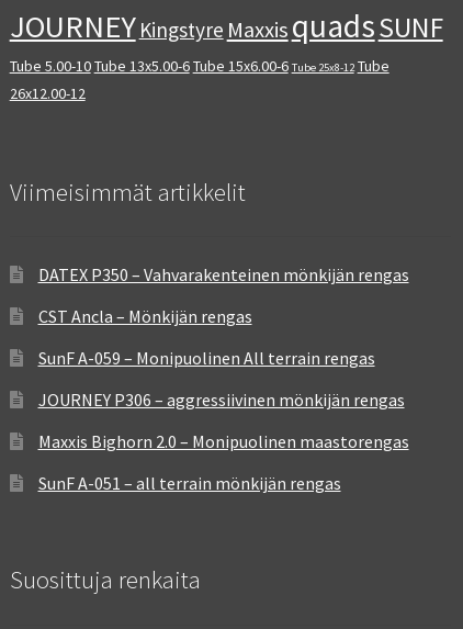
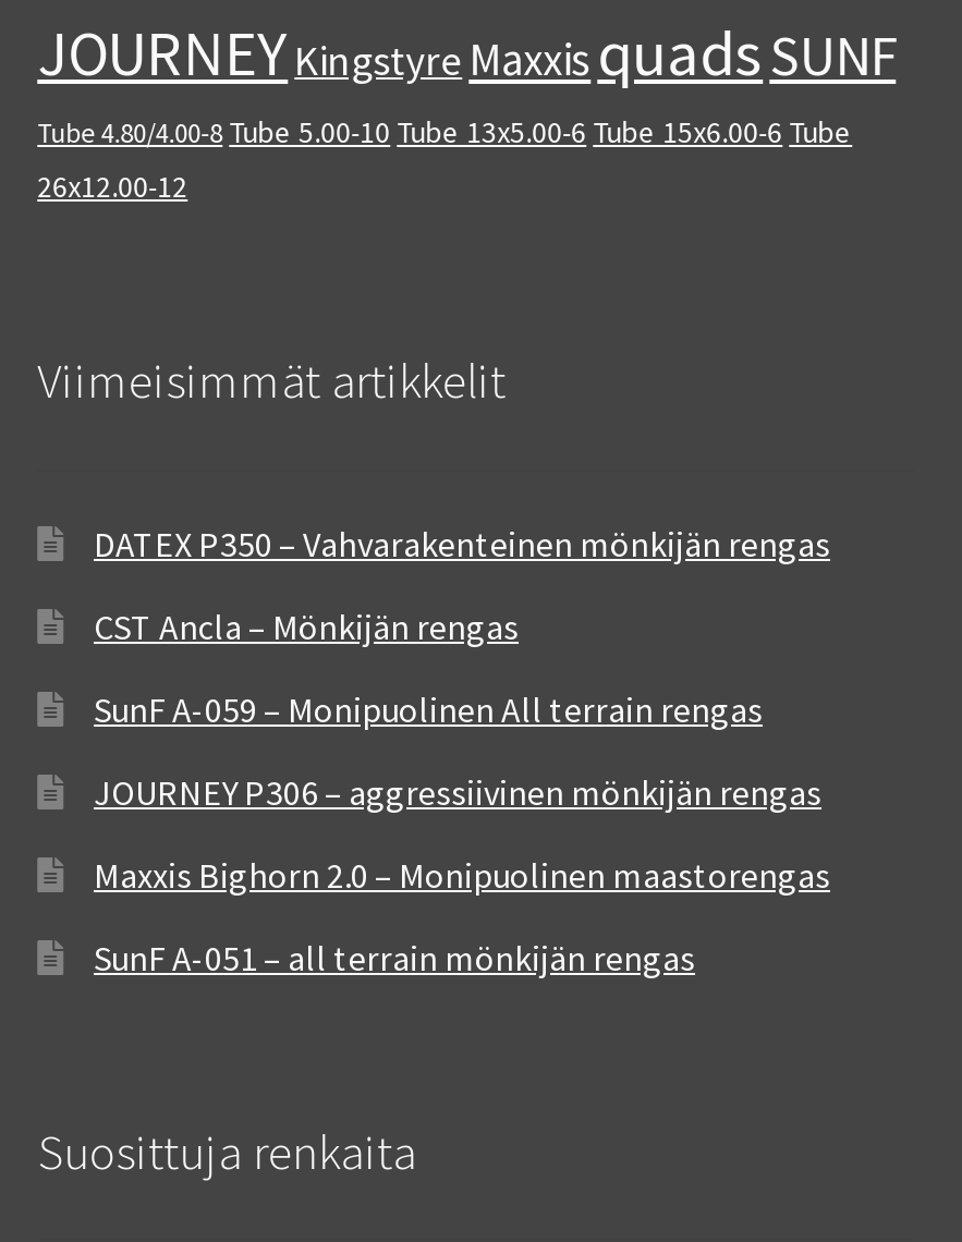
[9,57,389,76] Tube 5.00-10 Tube 13x5.00-6 Tube 15x6.00-6 Tube 25x8-12 Tube -> [37,112,852,151] Tube 4.80/4.00-8 Tube 5.00-10 Tube 13x5.00-6 Tube 15x6.00-6 Tube

